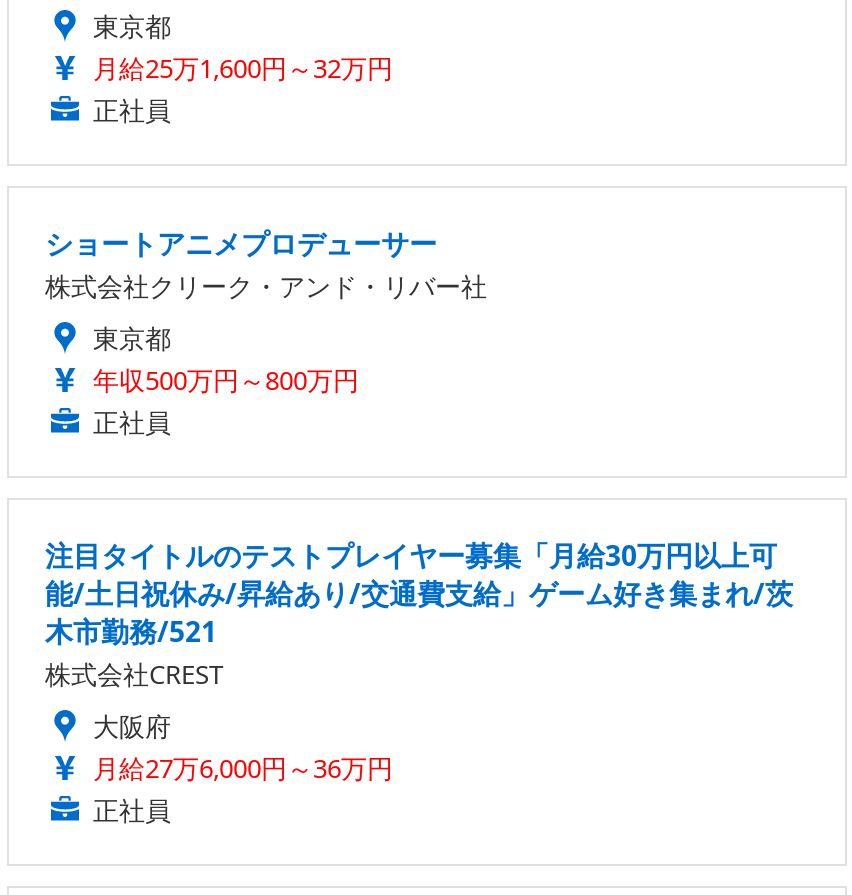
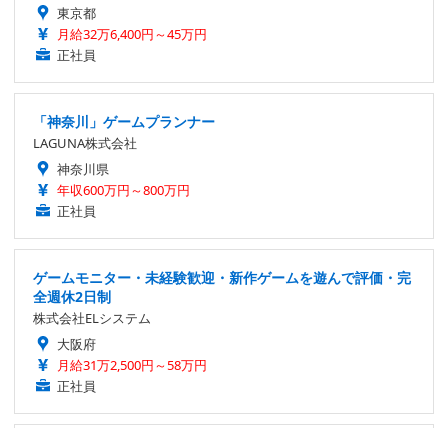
[93,50,393,86] 月給25万1,600円～32万円 -> [57,25,207,43] 月給32万6,400円～45万円
[45,224,487,398] ショートアニメプロデューサー | 株式会社クリーク・アンド・リバー社 | 東京都 | 年収500万円～800万円 -> [33,112,215,199] 「神奈川」ゲームプランナー | LAGUNA株式会社 | 神奈川県 | 年収600万円～800万円
[45,536,793,692] 注目タイトルのテストプレイヤー募集「月給30万円以上可 | 能/土日祝休み/昇給あり/交通費支給」ゲーム好き集まれ/茨 | 木市勤務/521 | 株式会社CREST -> [33,268,411,327] ゲームモニター・未経験歓迎・新作ゲームを遊んで評価・完 | 全週休2日制 | 株式会社ELシステム
[93,750,393,786] 月給27万6,000円～36万円 -> [57,356,207,374] 月給31万2,500円～58万円

